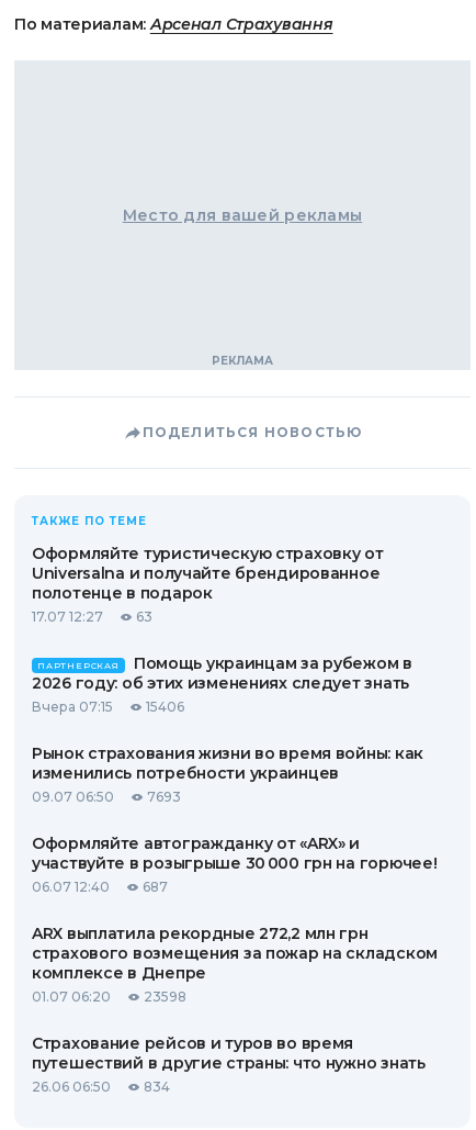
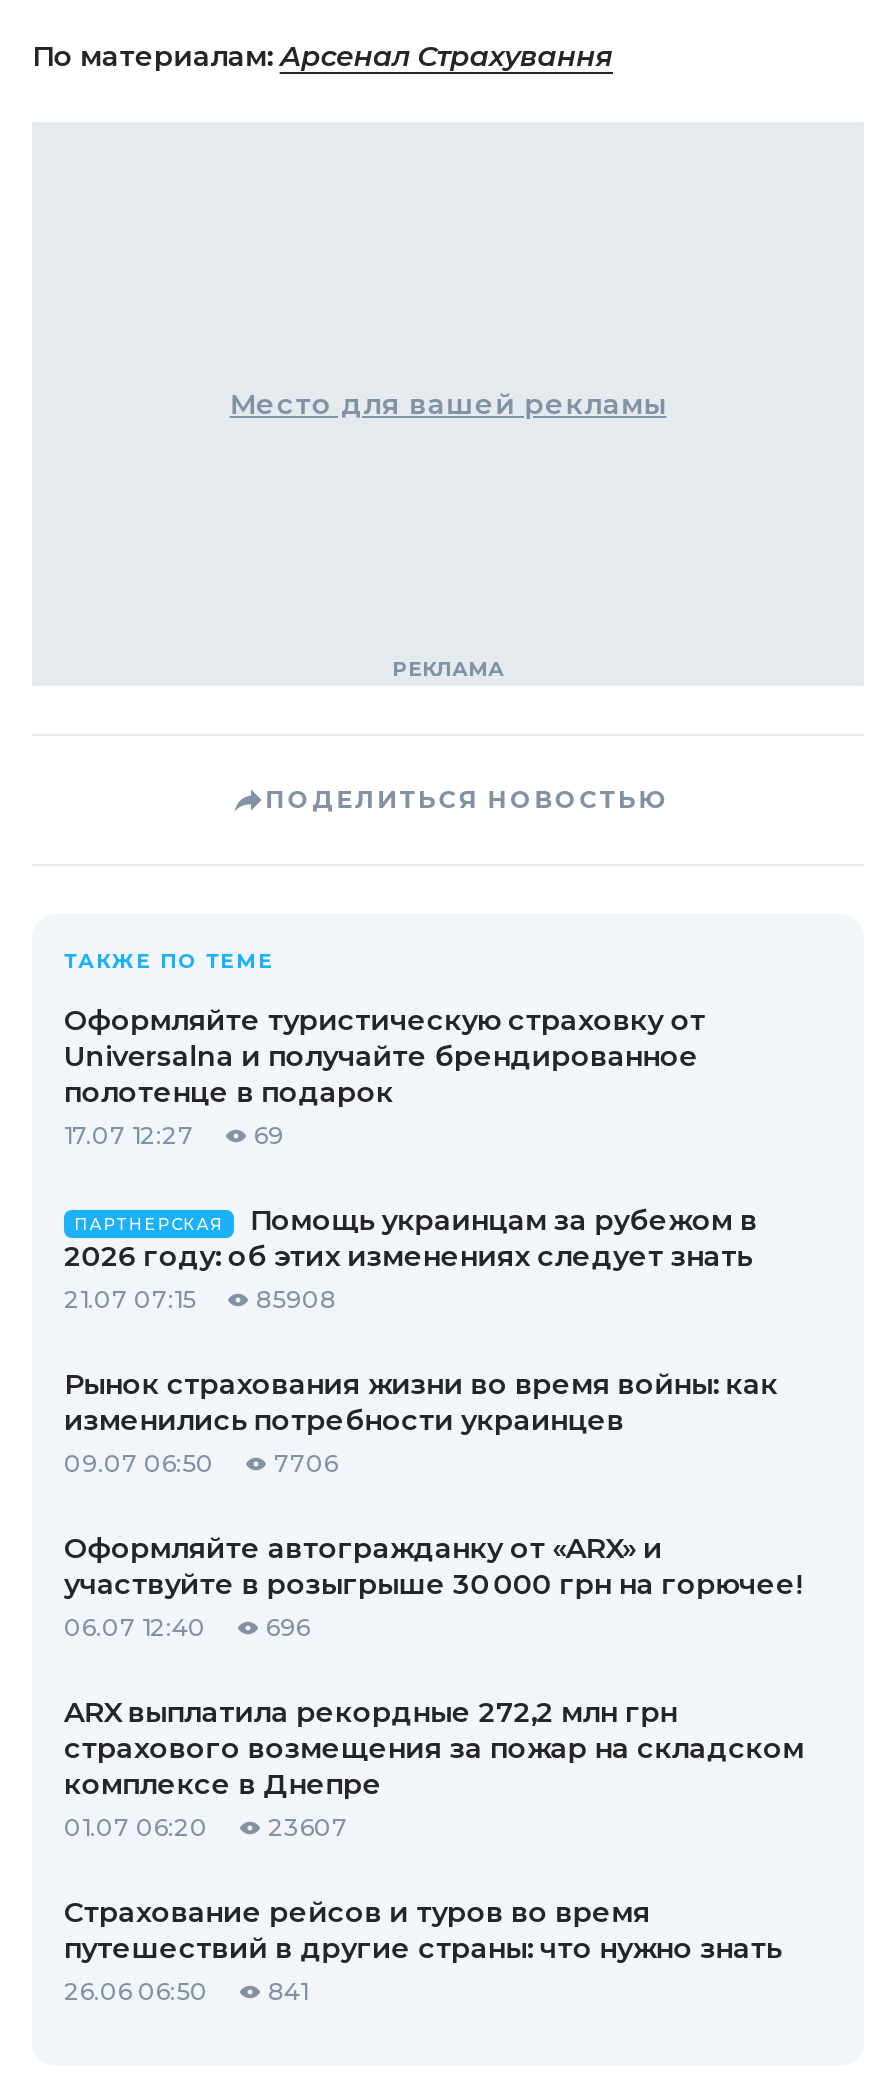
[32,608,152,625] 17.07 12:27 63 -> [64,1120,284,1150] 17.07 12:27 69
[32,698,184,715] Вчера 07:15 | 15406 -> [64,1284,336,1314] 21.07 07:15 | 85908
[32,788,181,805] 09.07 06:50 7693 -> [64,1448,338,1478] 09.07 06:50 7706
[32,879,168,895] 06.07 12:40 687 -> [64,1612,310,1642] 06.07 12:40 696
[32,988,186,1005] 01.07 06:20 23598 -> [64,1812,348,1842] 01.07 06:20 23607
[32,1078,170,1095] 26.06 06:50 834 -> [64,1976,308,2006] 26.06 06:50 841

